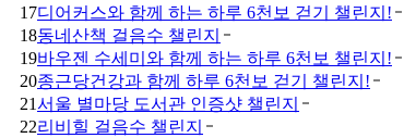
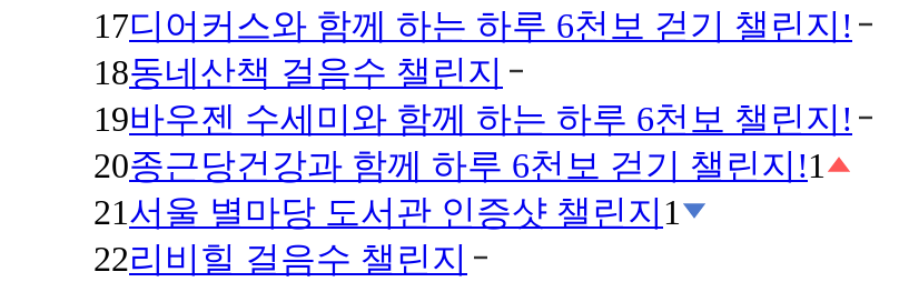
[20,72,370,113] 20종근당건강과 함께 하루 6천보 걷기 챌린지! | 21서울 별마당 도서관 인증샷 챌린지 -> [93,147,826,231] 20종근당건강과 함께 하루 6천보 걷기 챌린지! 1 | 21 서울 별마당 도서관 인증샷 챌린지 1

